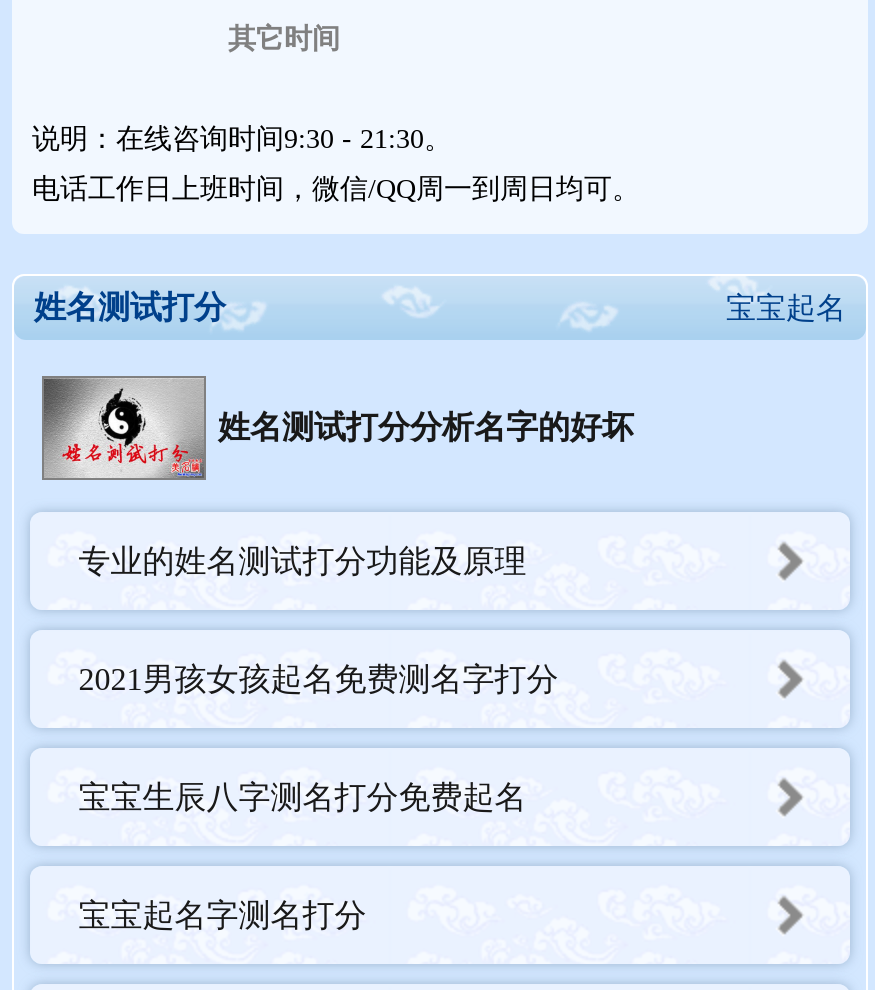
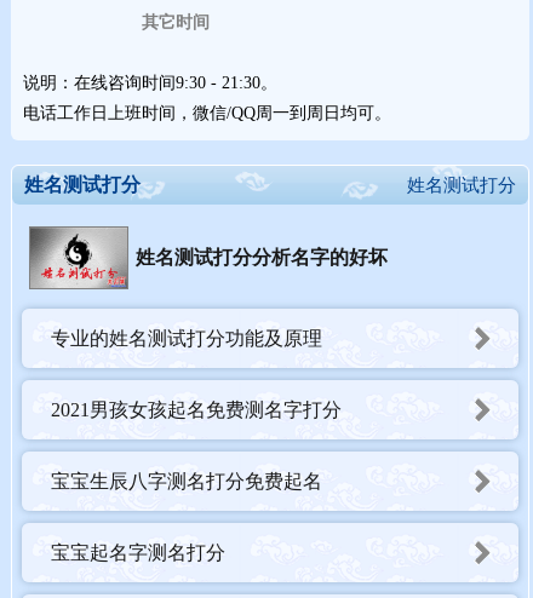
[726,293,846,325] 宝宝起名 -> [407,176,516,195] 姓名测试打分

